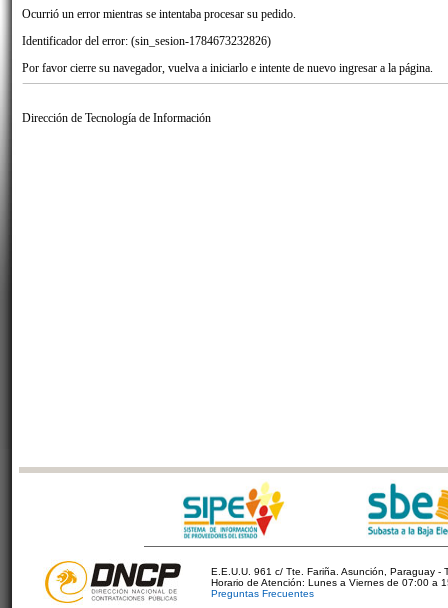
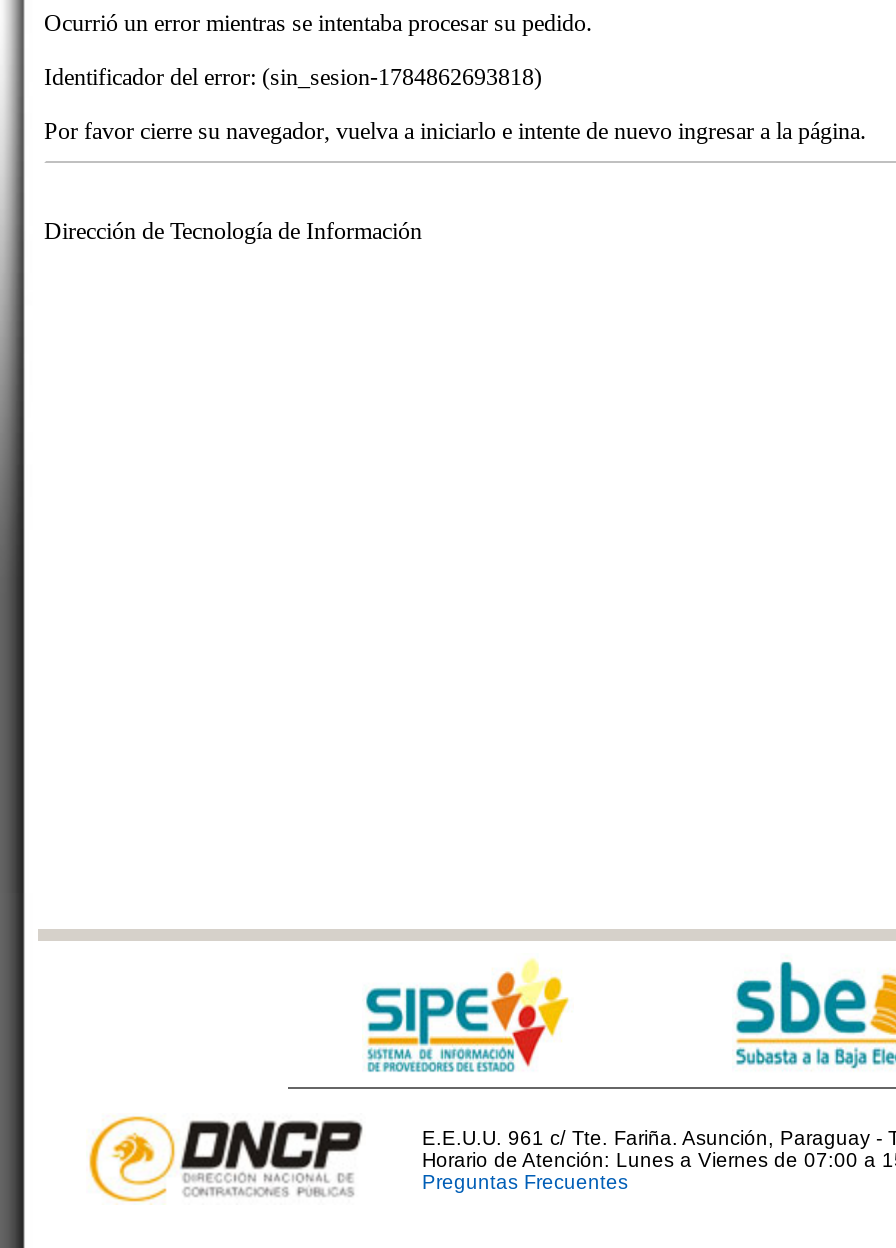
[22,34,271,48] Identificador del error: (sin_sesion-1784673232826) -> [44,63,542,91] Identificador del error: (sin_sesion-1784862693818)

